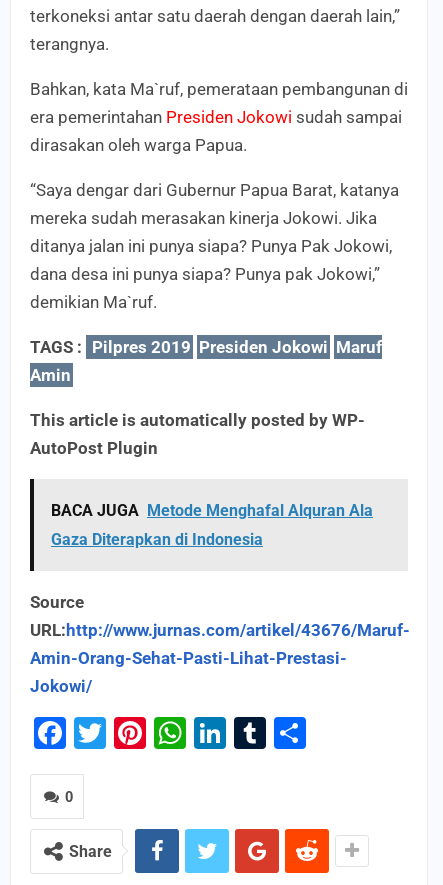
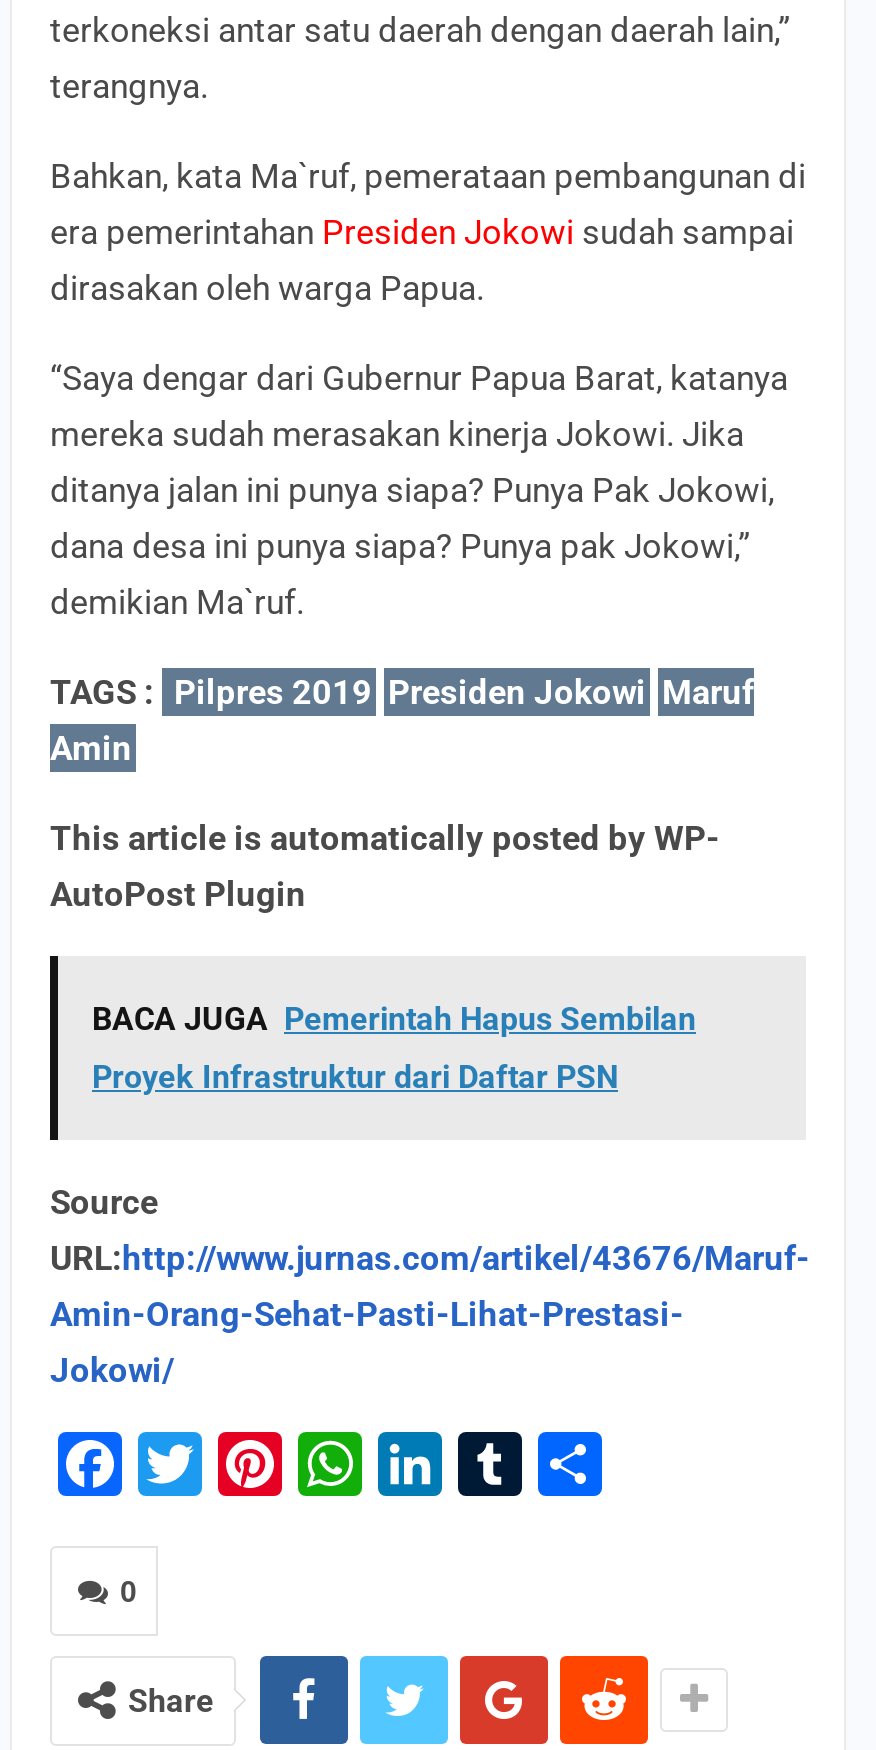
[51,501,373,520] BACA JUGA Metode Menghafal Alquran Ala -> [92,999,696,1037] BACA JUGA Pemerintah Hapus Sembilan
[51,530,263,549] Gaza Diterapkan di Indonesia -> [92,1057,618,1095] Proyek Infrastruktur dari Daftar PSN

